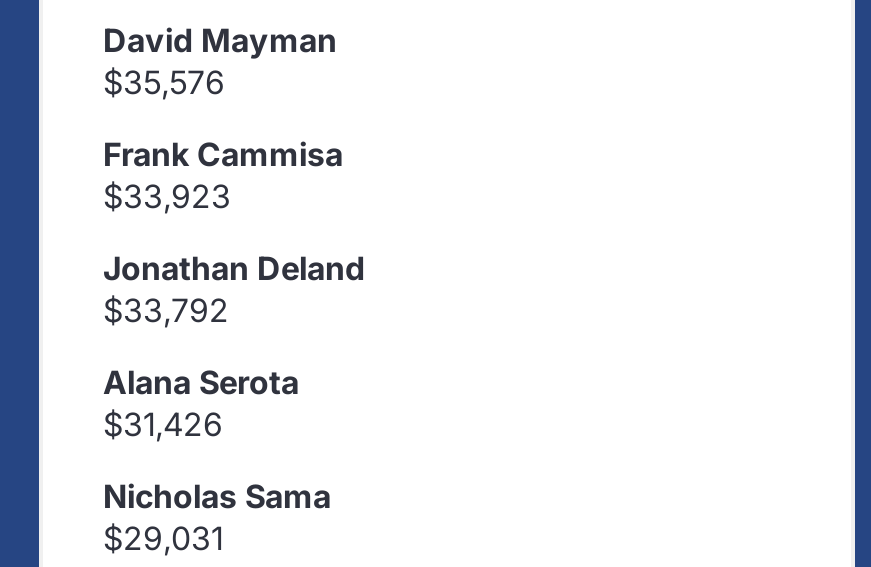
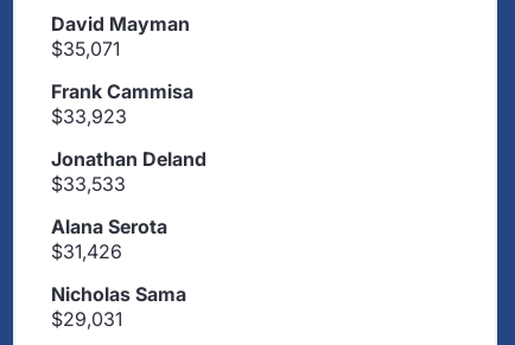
[103,62,225,102] $35,576 -> [51,37,120,60] $35,071
[103,290,229,330] $33,792 -> [51,172,126,195] $33,533

